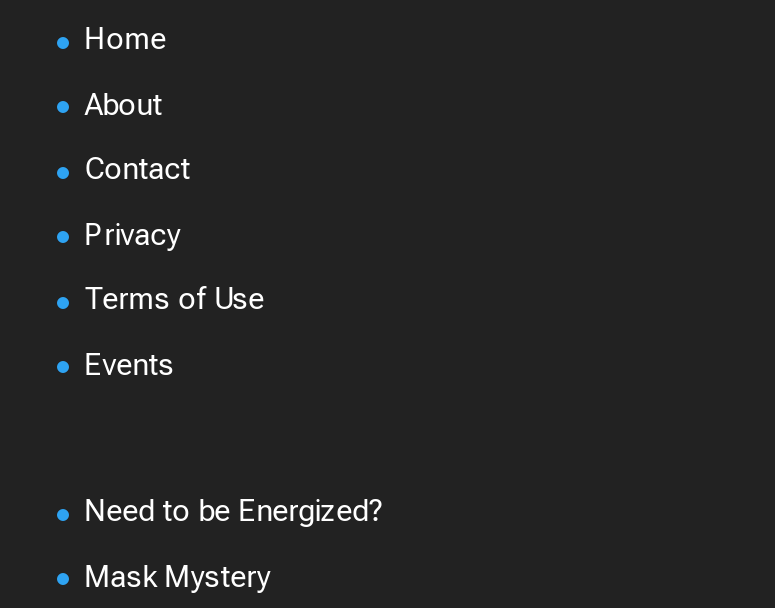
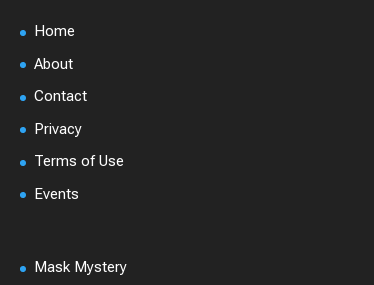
[85,493,385,529] Need to be Energized? -> none

